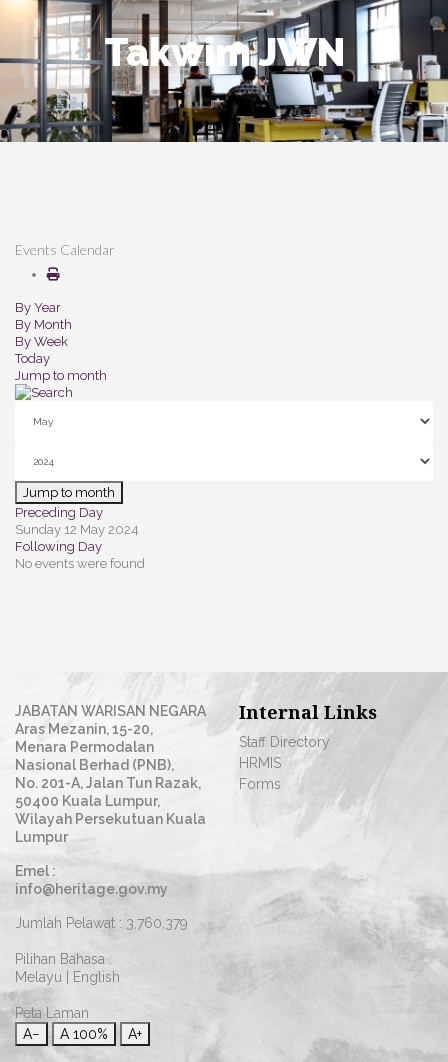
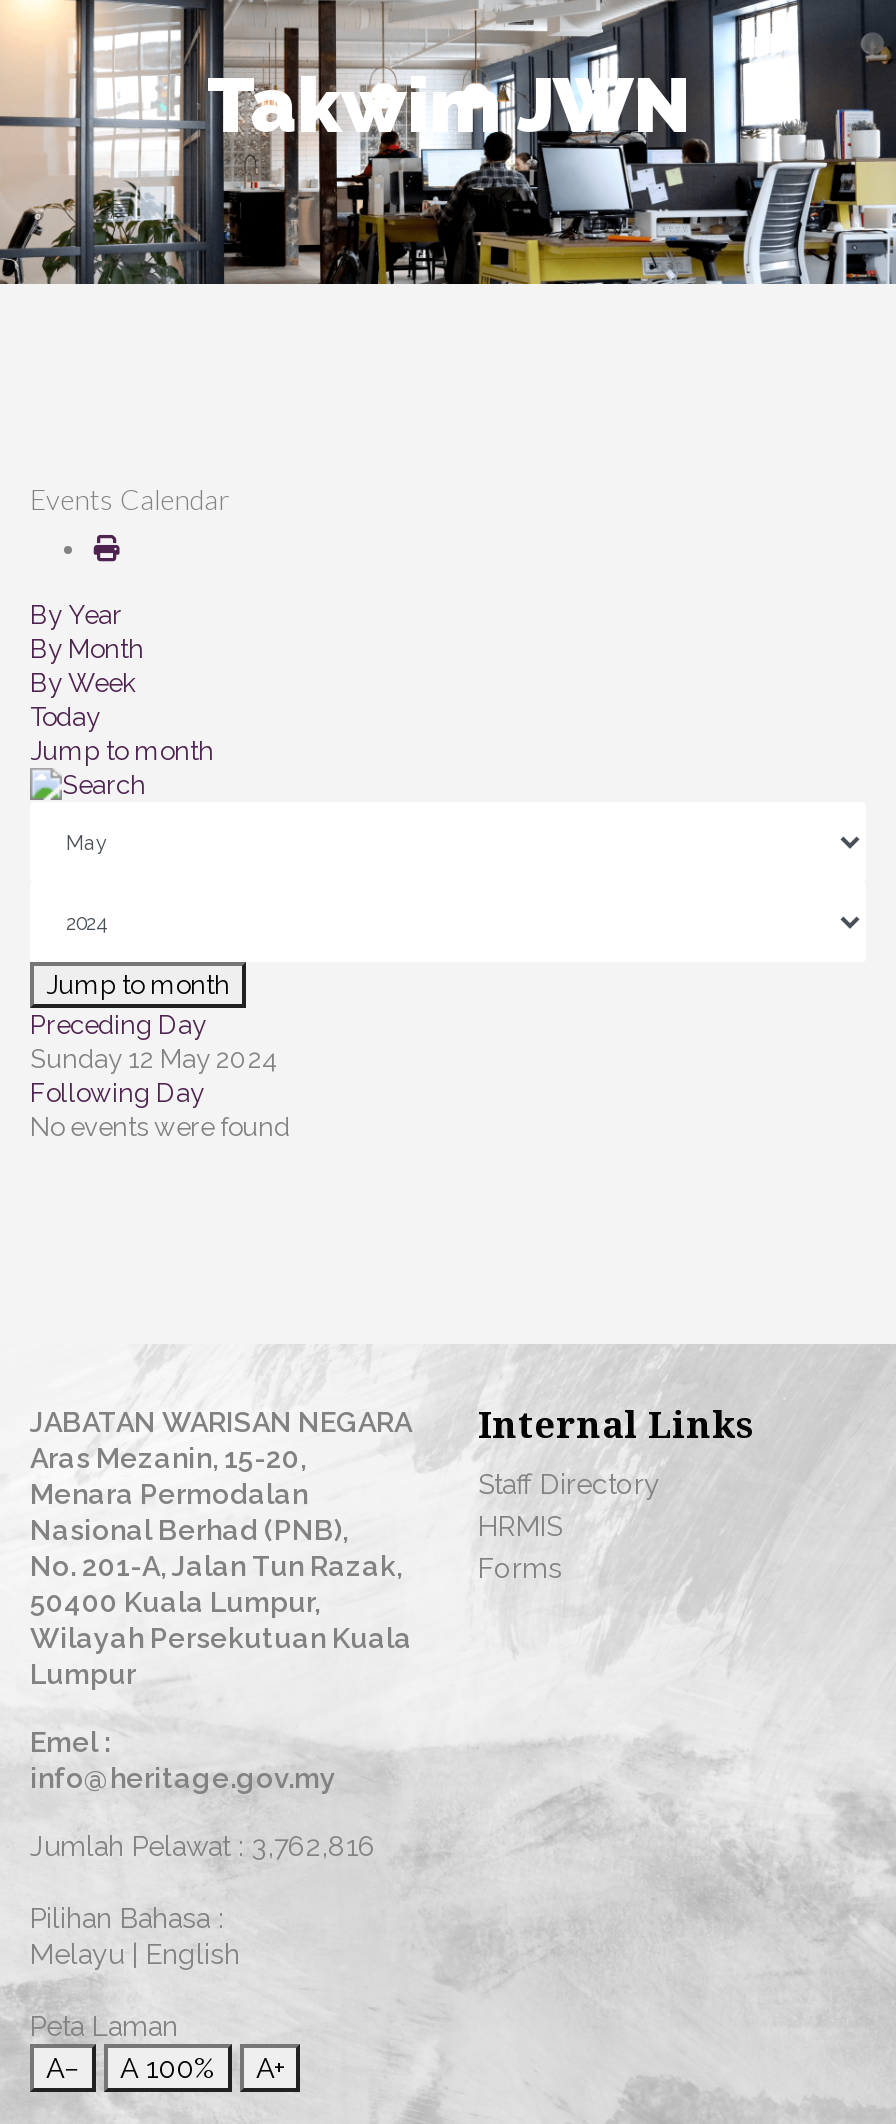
[15,915,188,931] Jumlah Pelawat : 3,760,379 -> [30,1830,376,1862] Jumlah Pelawat : 3,762,816

